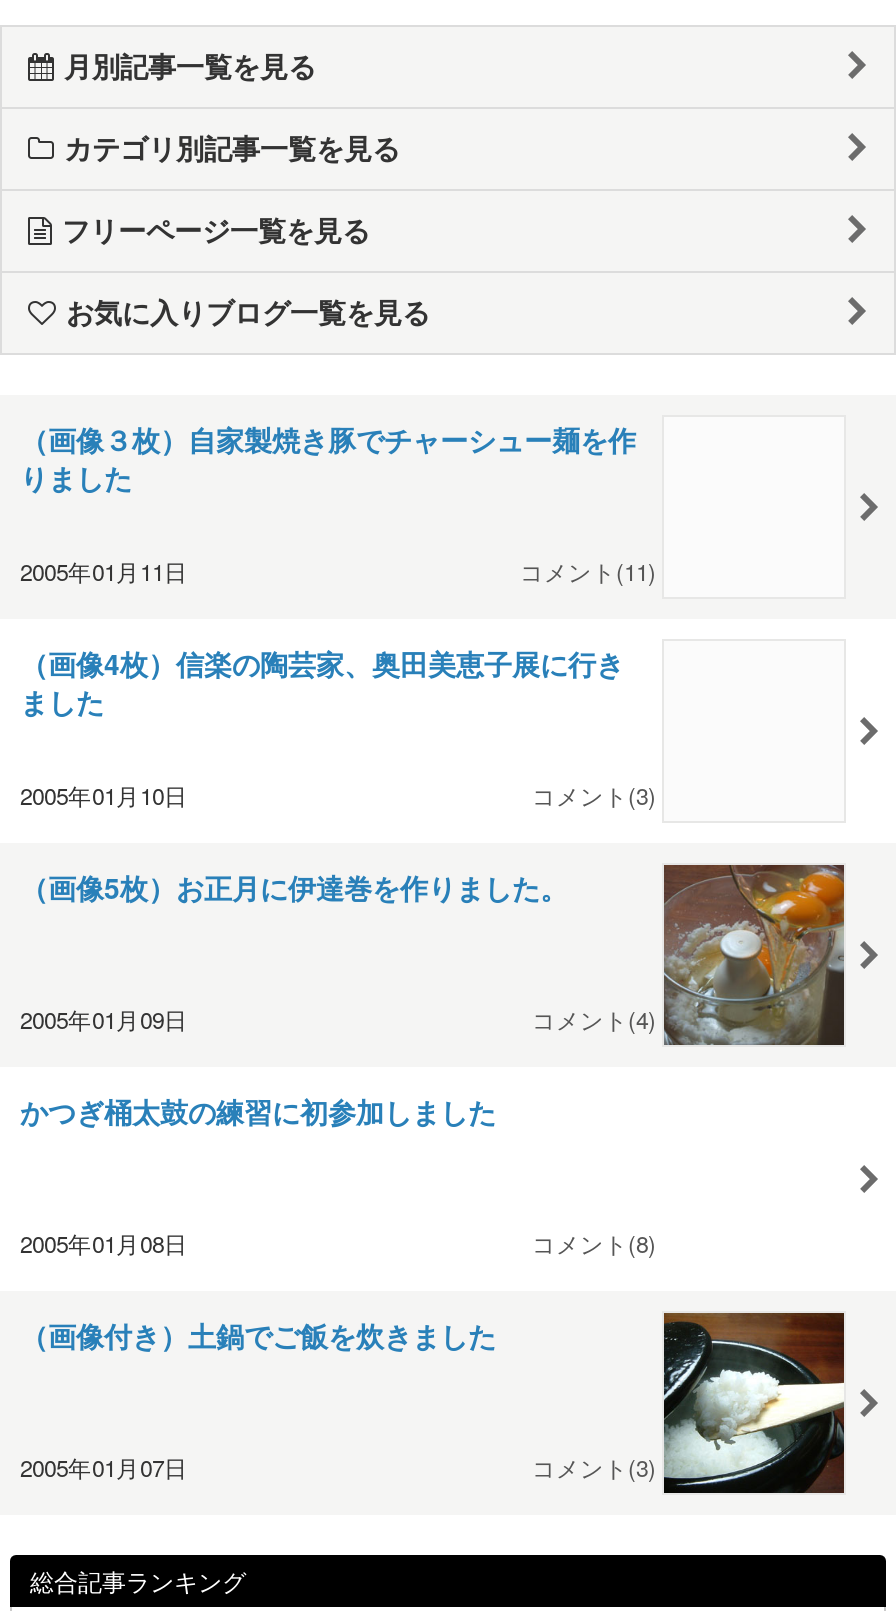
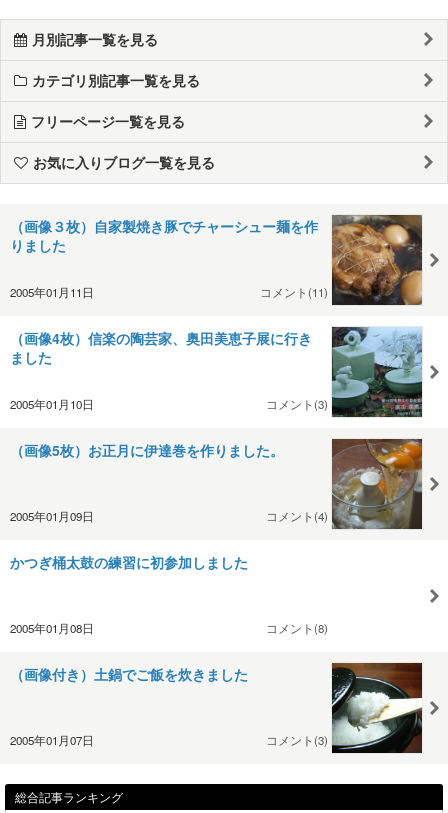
none -> [331,214,423,306] [image]
none -> [331,326,423,418] [image]

